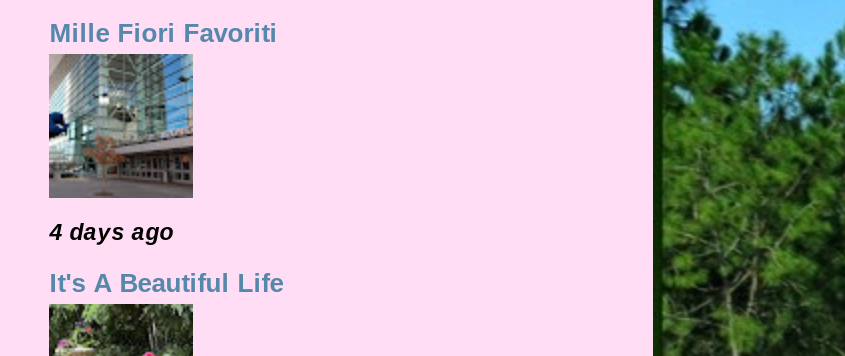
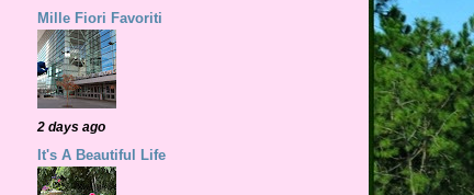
[49,217,173,243] 4 days ago -> [38,119,106,133] 2 days ago

